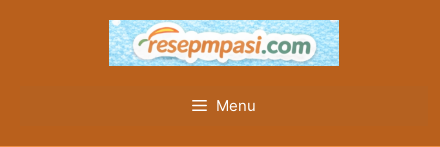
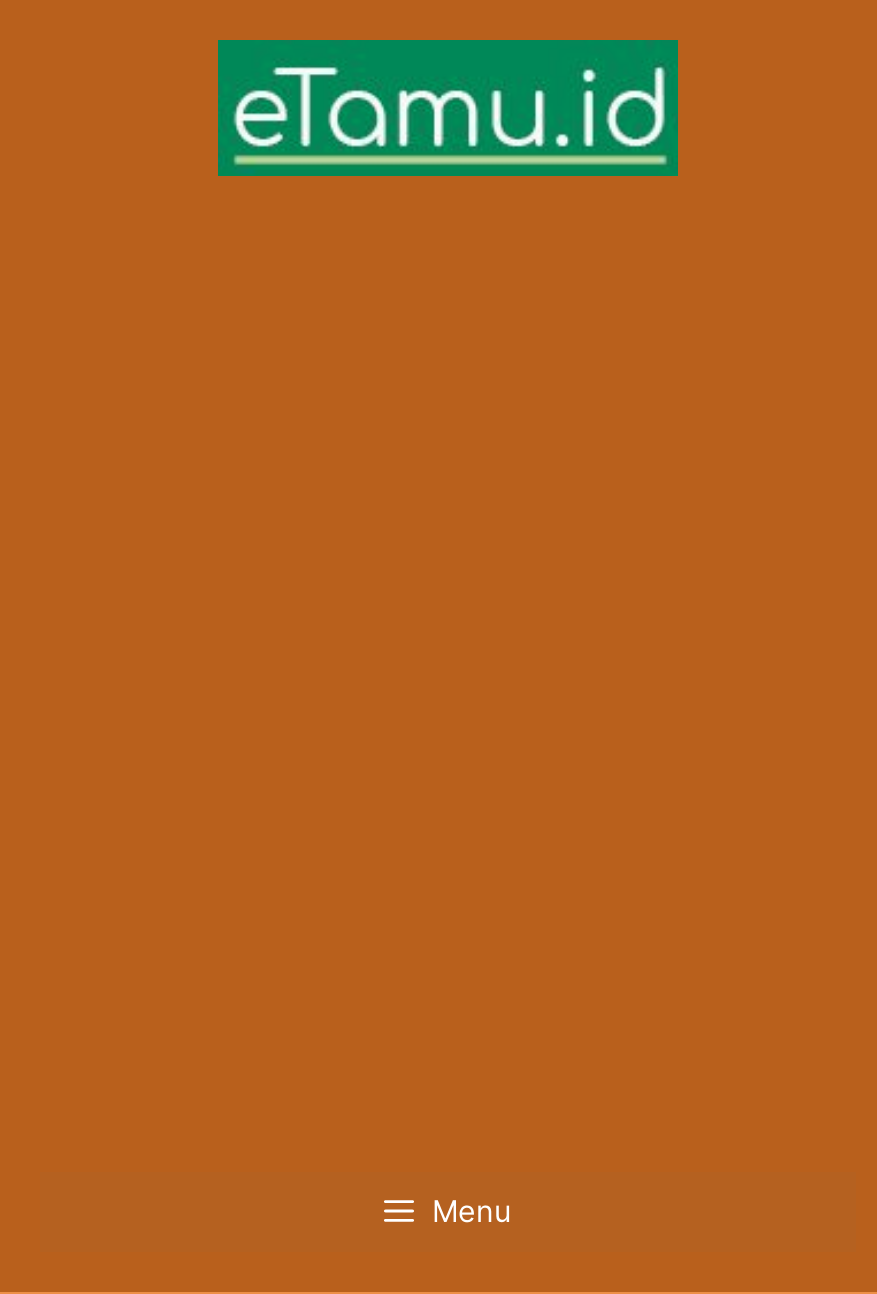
[108,19,340,67] [image] -> [216,38,680,178] [image]

